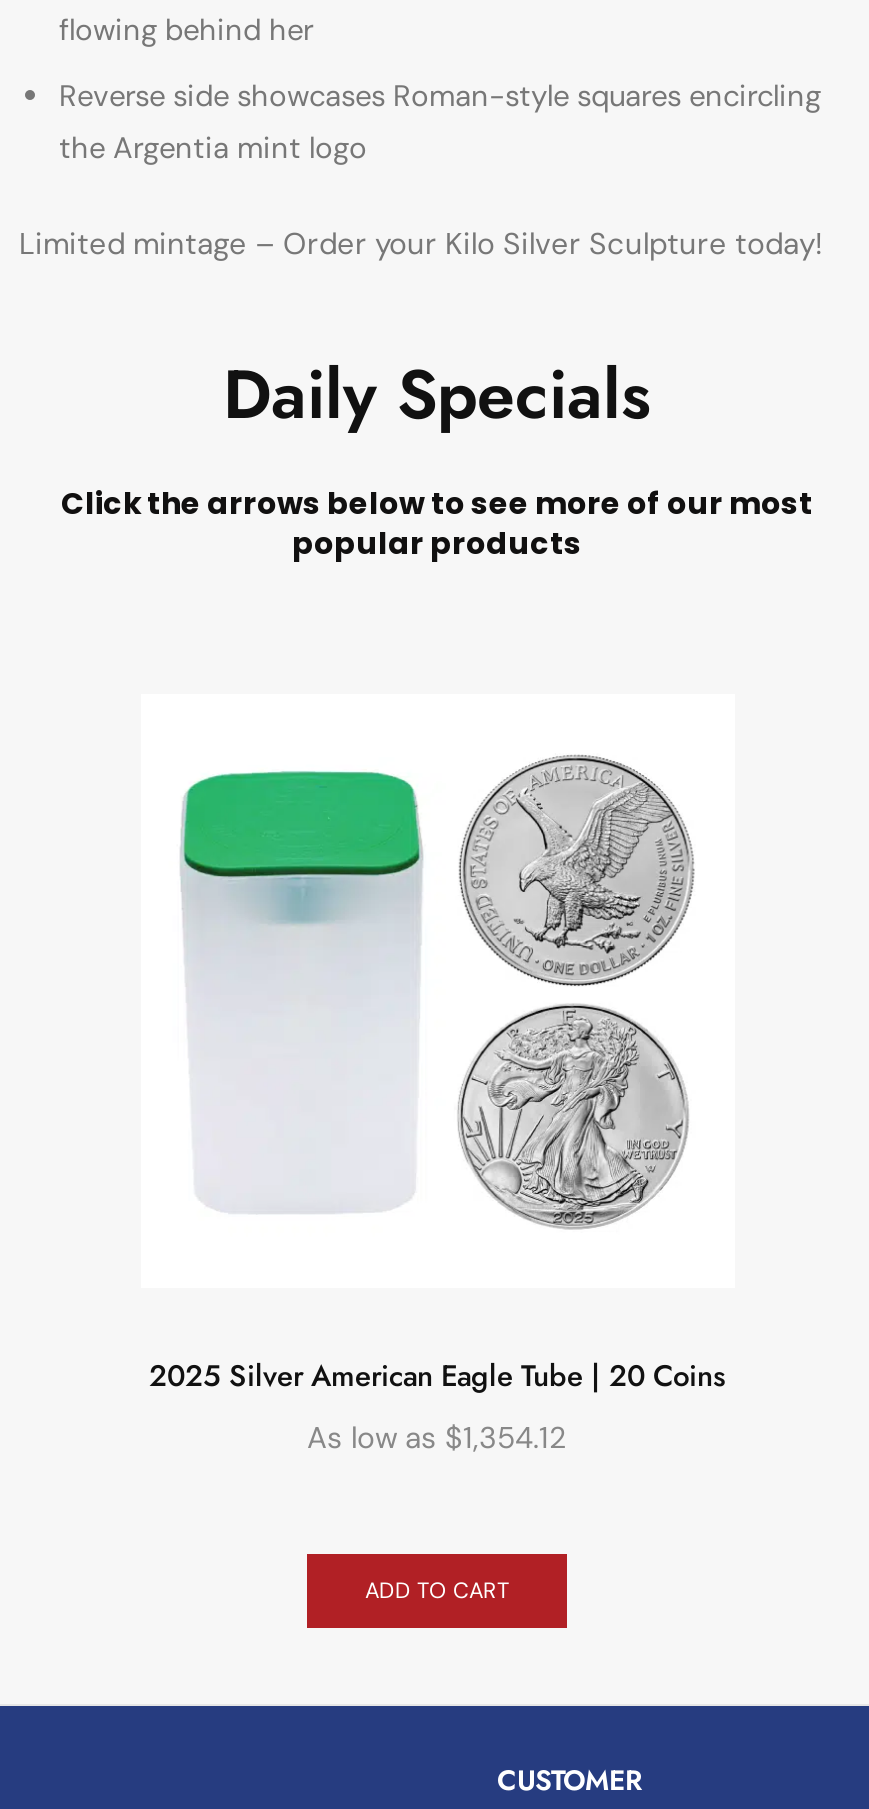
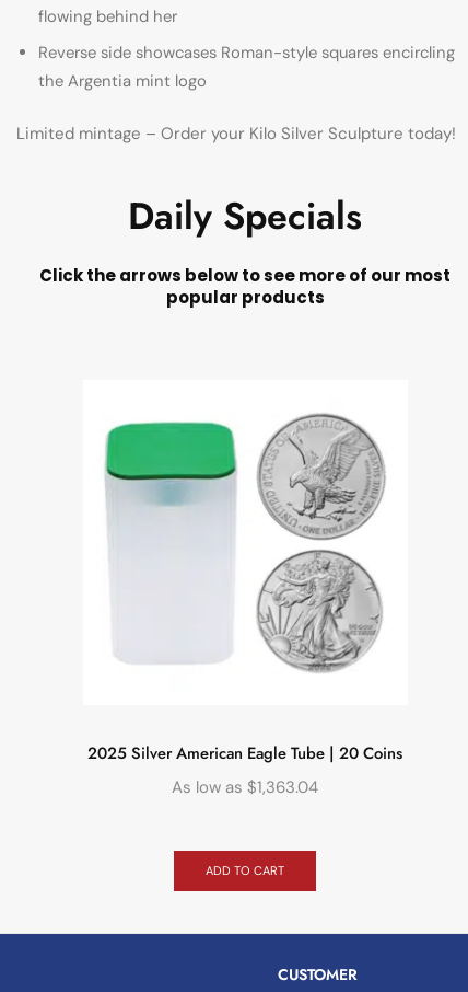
[307,1418,567,1458] As low as $1,354.12 -> [172,776,318,798] As low as $1,363.04

